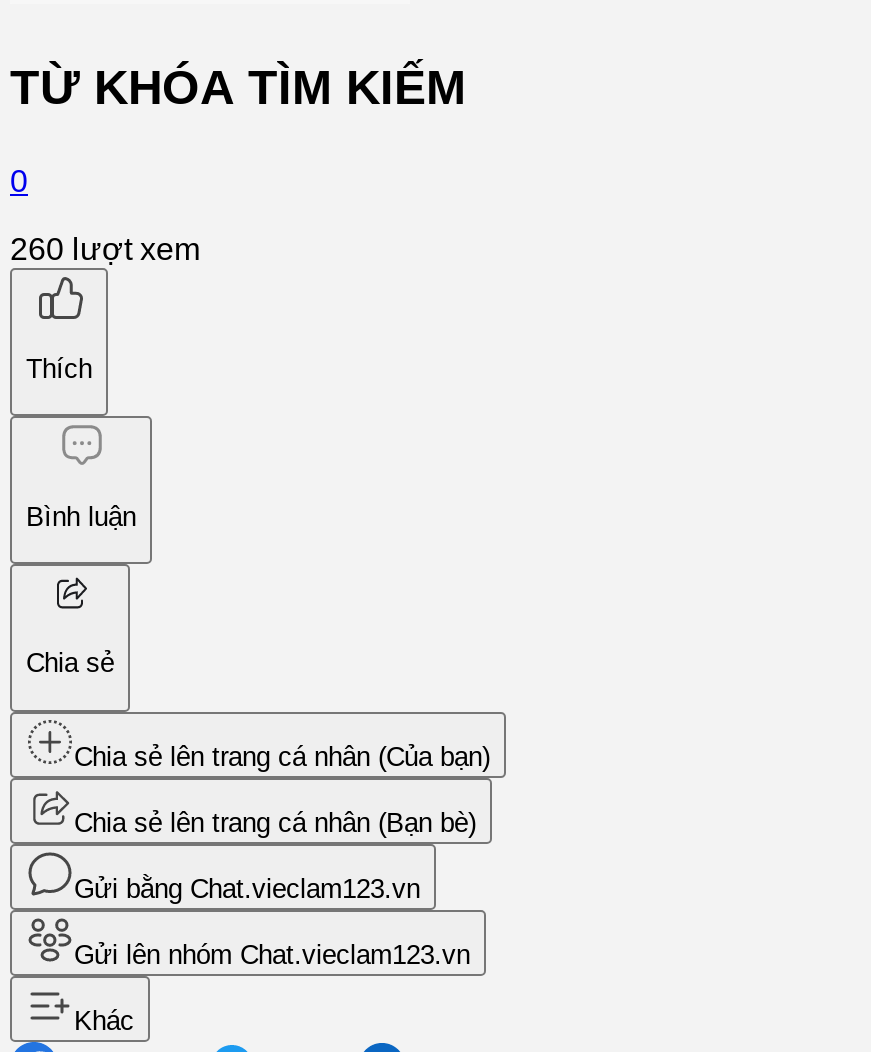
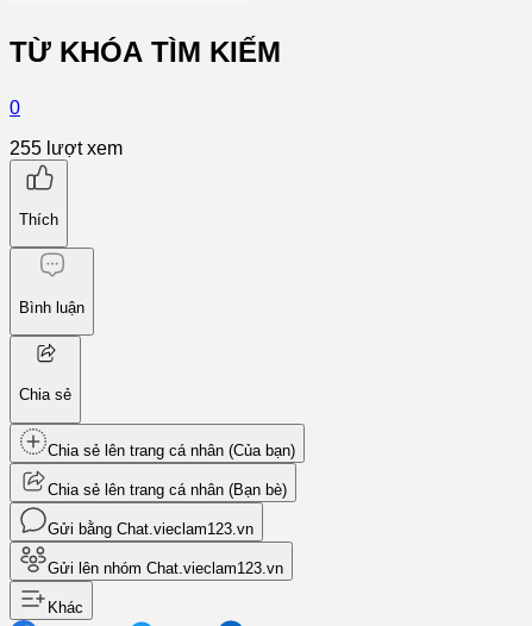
[10,231,200,265] 260 lượt xem -> [10,138,123,158] 255 lượt xem

